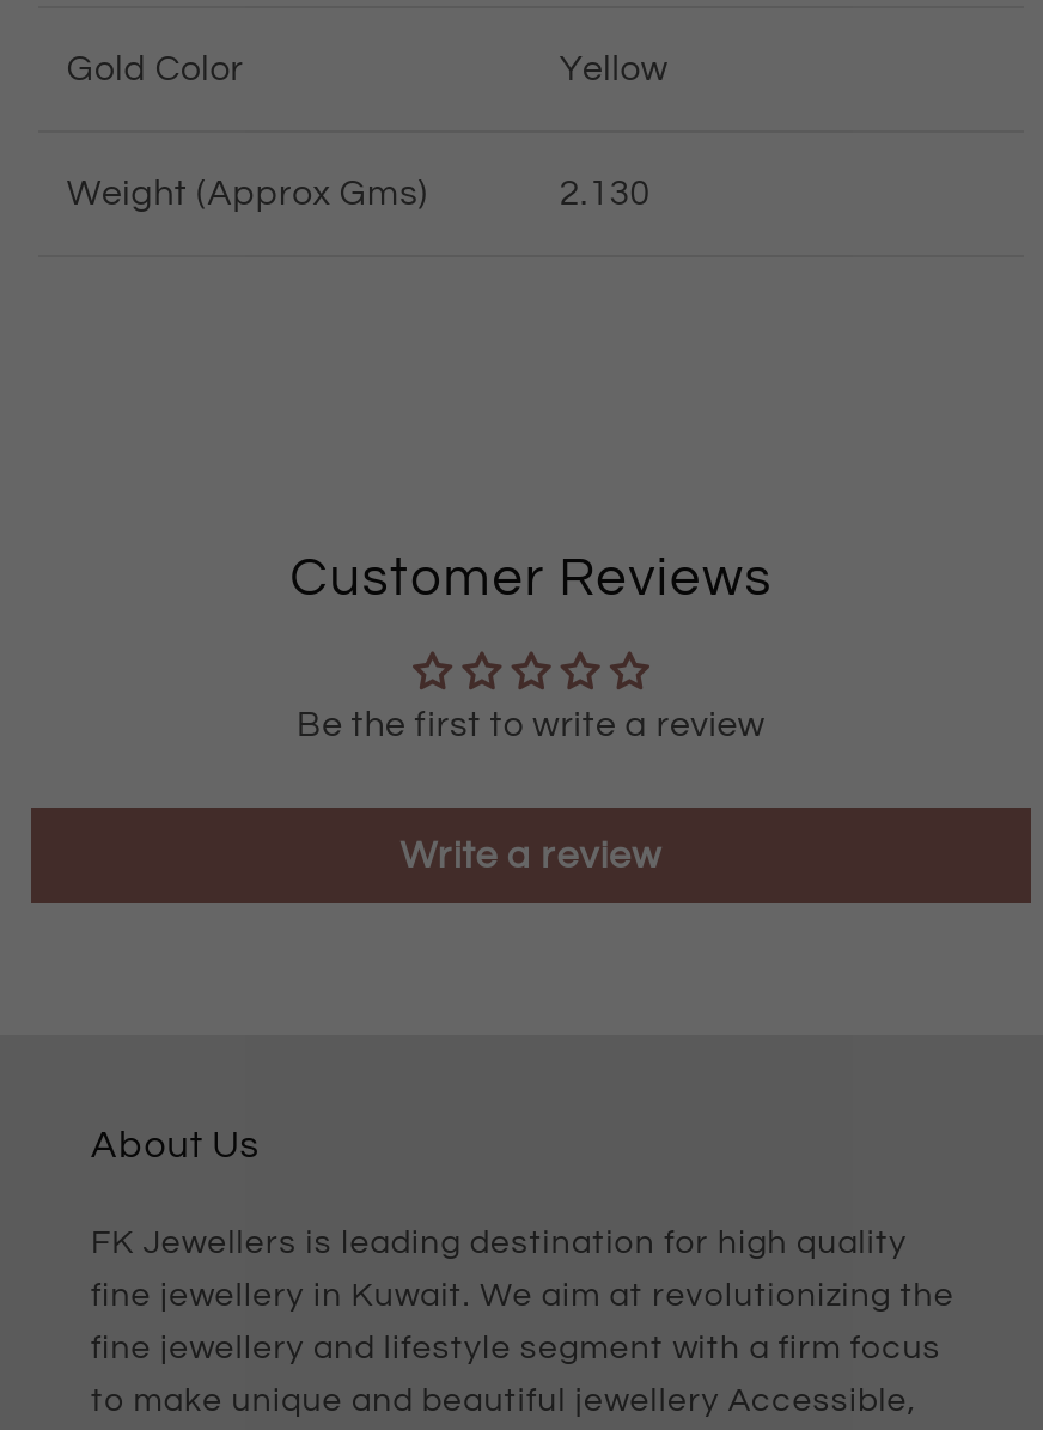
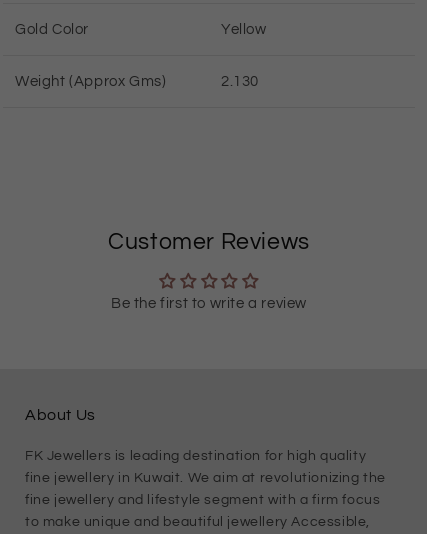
[400,836,662,875] Write a review -> none

